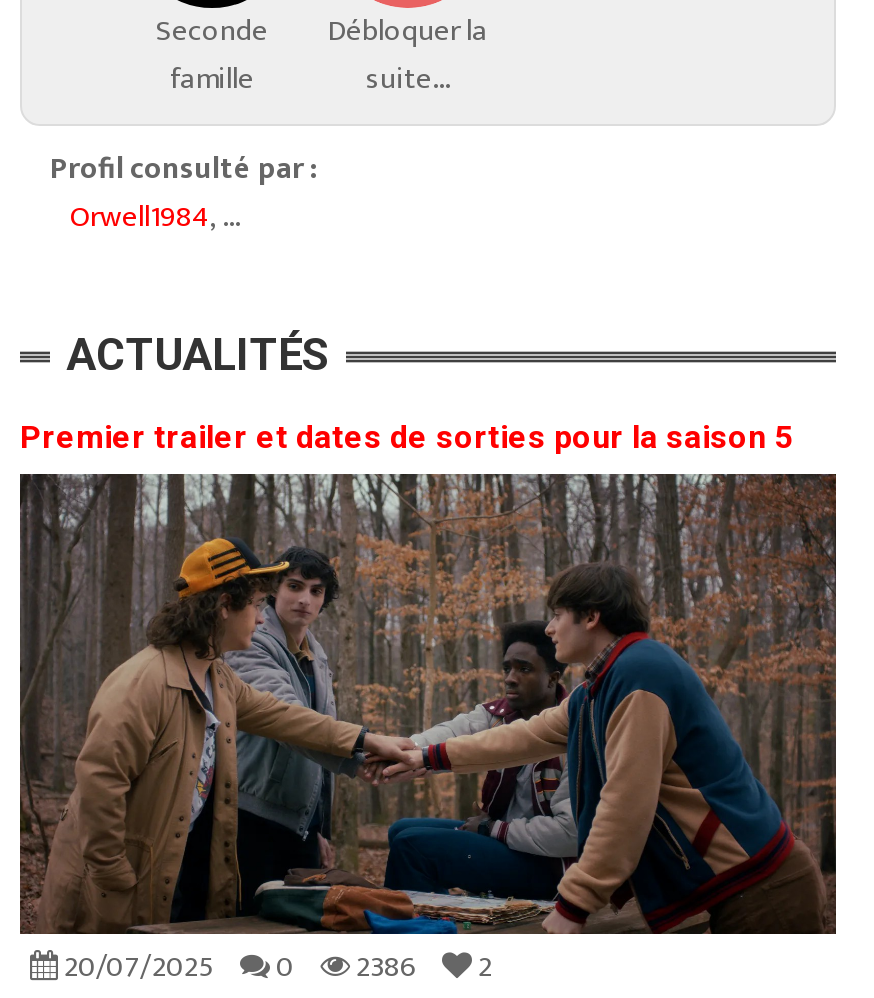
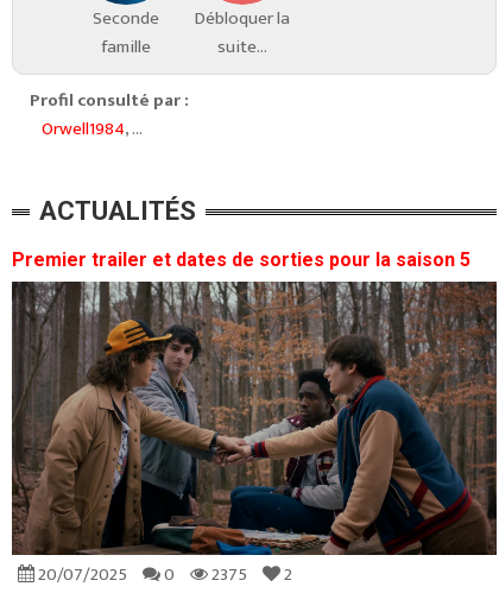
[58,942,492,992] 20/07/2025 0 2386 2 -> [34,560,292,589] 20/07/2025 0 2375 2

